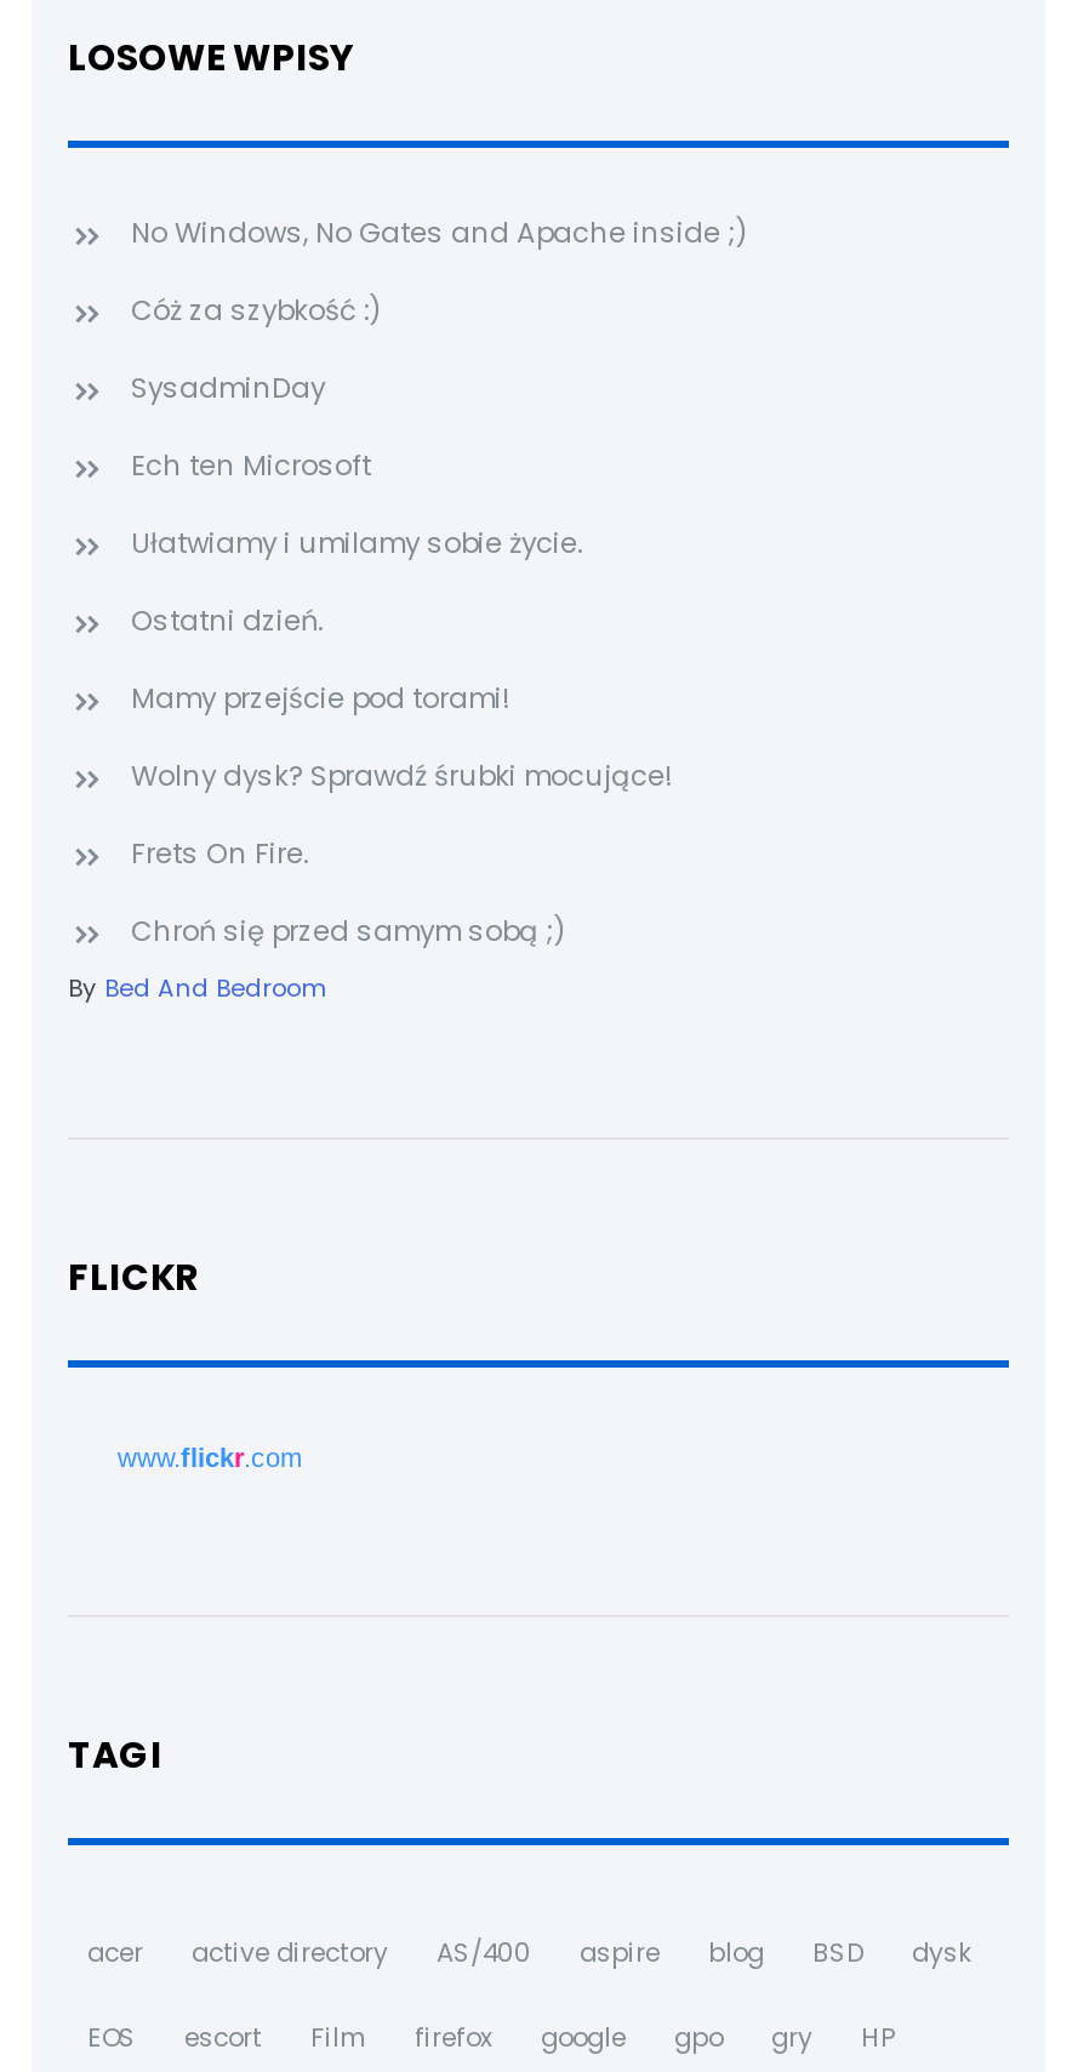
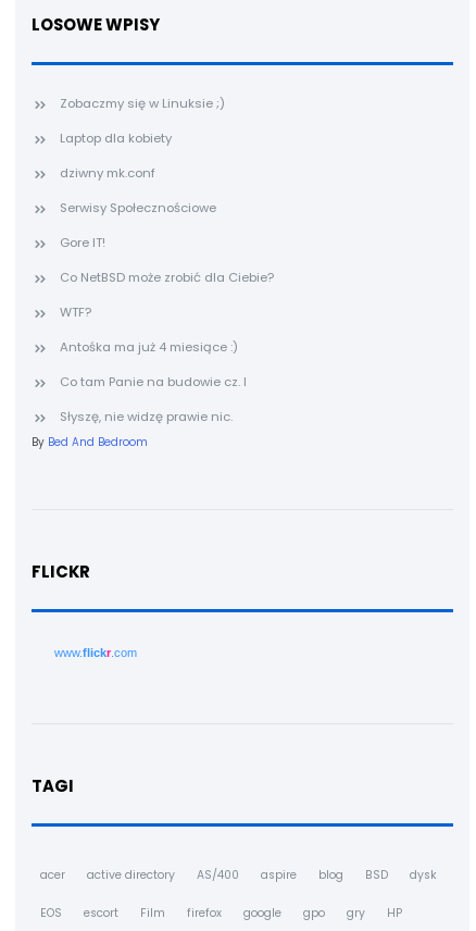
[131,214,747,253] No Windows, No Gates and Apache inside ;) -> [60,95,225,112] Zobaczmy się w Linuksie ;)
[131,291,381,330] Cóż za szybkość :) -> [60,130,172,147] Laptop dla kobiety
[131,369,325,408] SysadminDay -> [60,164,155,182] dziwny mk.conf
[131,447,371,485] Ech ten Microsoft -> [60,199,216,217] Serwisy Społecznościowe
[131,524,582,563] Ułatwiamy i umilamy sobie życie. -> [60,234,105,251] Gore IT!
[131,602,323,641] Ostatni dzień. -> [60,269,274,286] Co NetBSD może zrobić dla Ciebie?
[131,679,509,718] Mamy przejście pod torami! -> [60,304,91,321] WTF?
[131,757,672,796] Wolny dysk? Sprawdź śrubki mocujące! -> [60,338,238,356] Antośka ma już 4 miesiące :)
[131,835,308,873] Frets On Fire. -> [60,373,247,391] Co tam Panie na budowie cz. I
[131,912,565,951] Chroń się przed samym sobą ;) -> [60,408,233,425] Słyszę, nie widzę prawie nic.

